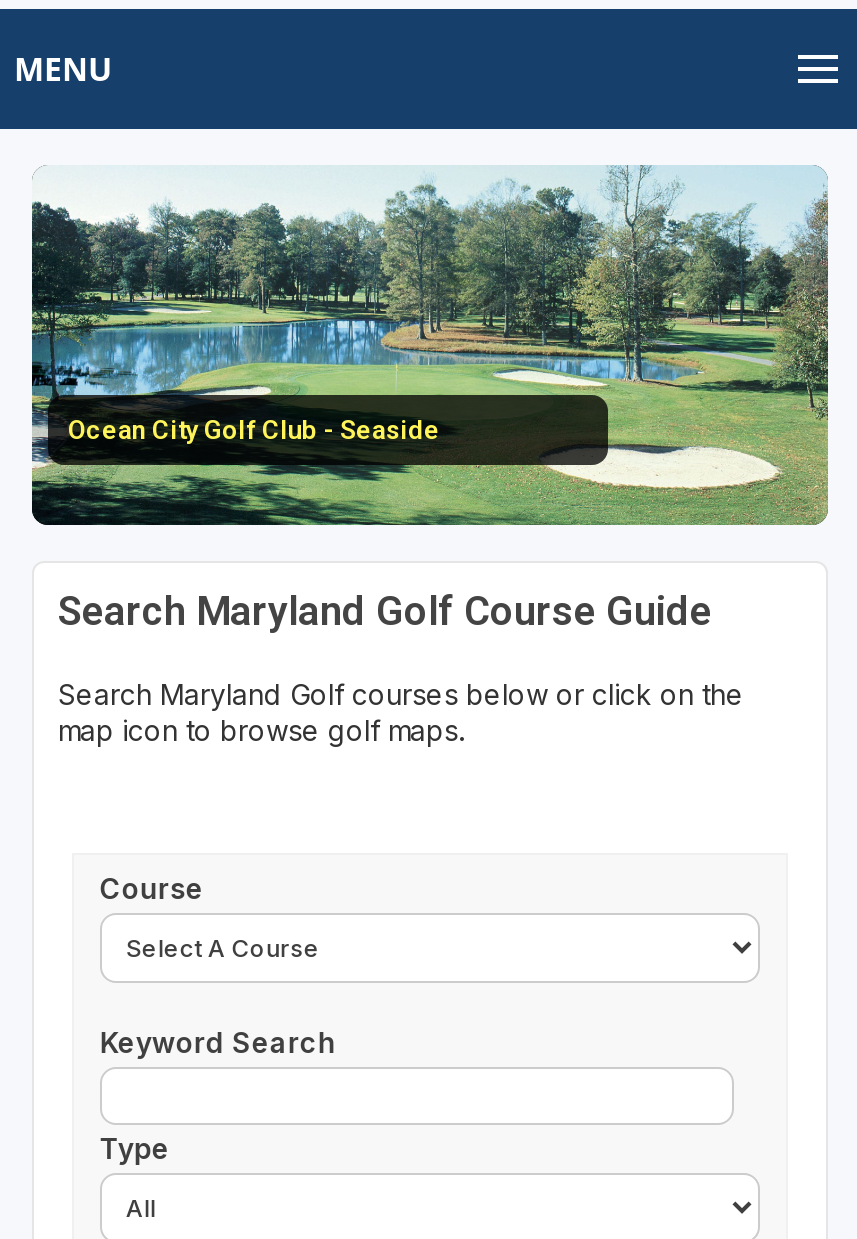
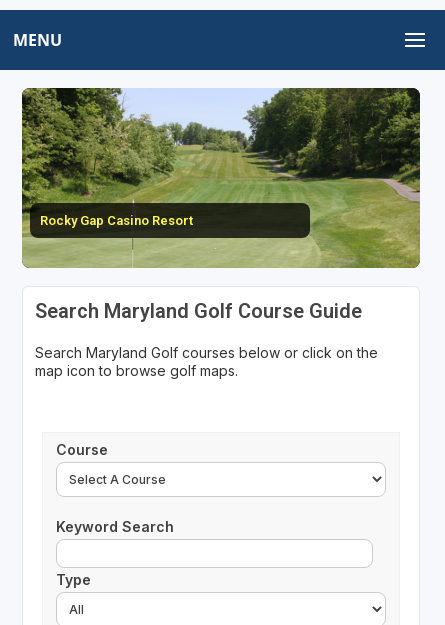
[30,165,830,527] [image] | Ocean City Golf Club - Seaside -> [21,87,421,269] [image] | Rocky Gap Casino Resort

